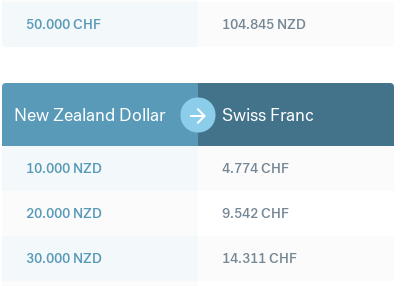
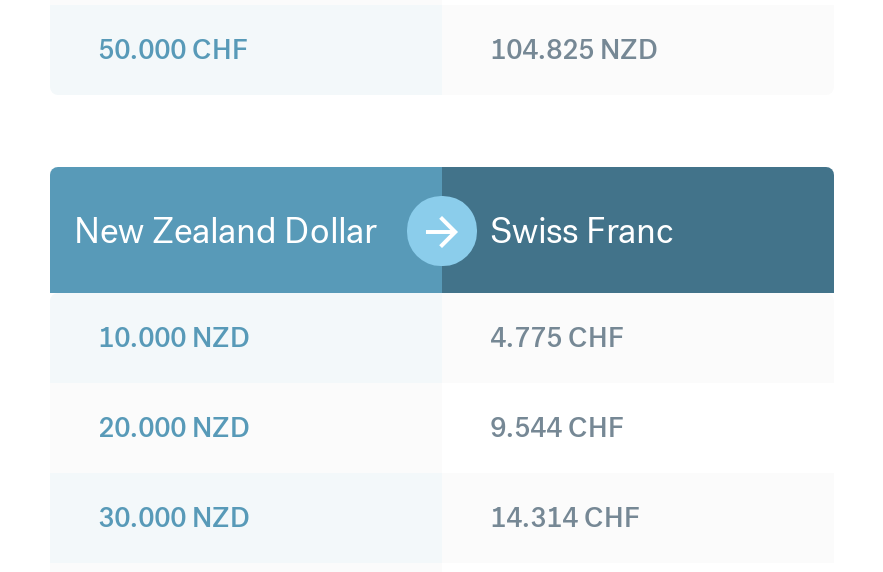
[222,15,306,33] 104.845 NZD -> [490,31,658,67] 104.825 NZD
[222,159,289,177] 4.774 CHF -> [490,319,624,355] 4.775 CHF
[222,204,289,222] 9.542 CHF -> [490,409,624,445] 9.544 CHF
[222,249,297,267] 14.311 CHF -> [490,499,640,535] 14.314 CHF

